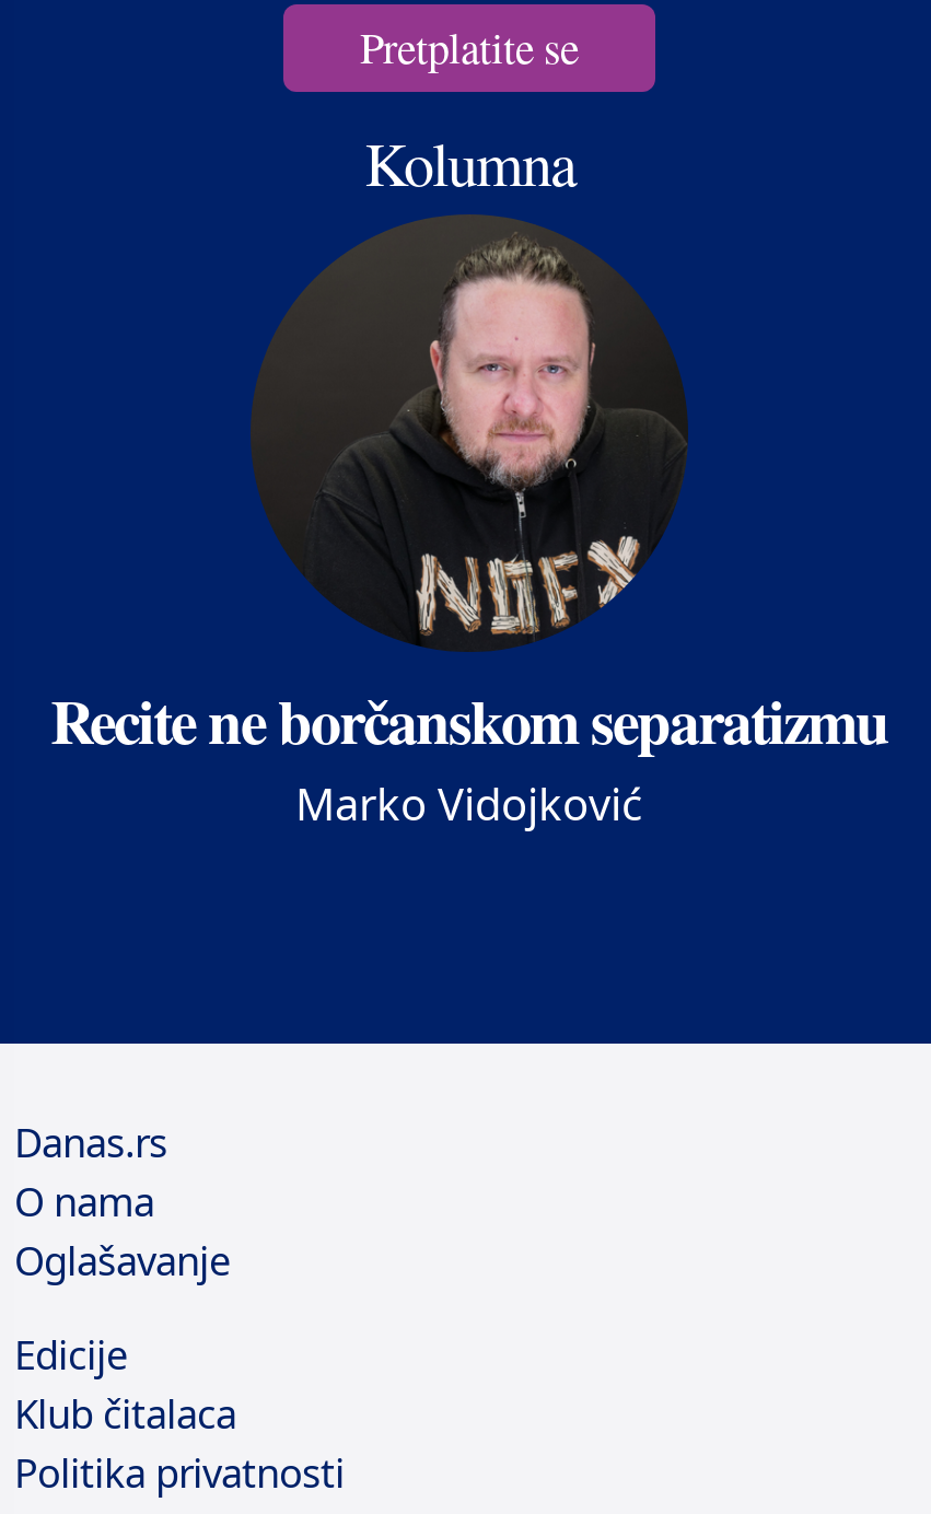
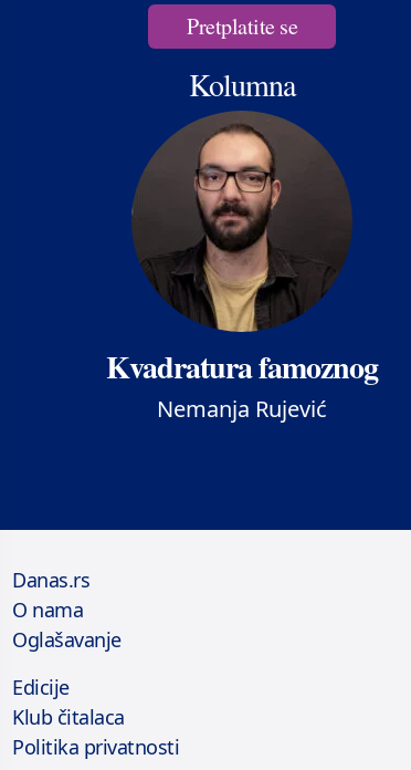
[50,248,888,834] [image] | Recite ne borčanskom separatizmu | Marko Vidojković -> [106,127,378,423] [image] | Kvadratura famoznog | Nemanja Rujević

